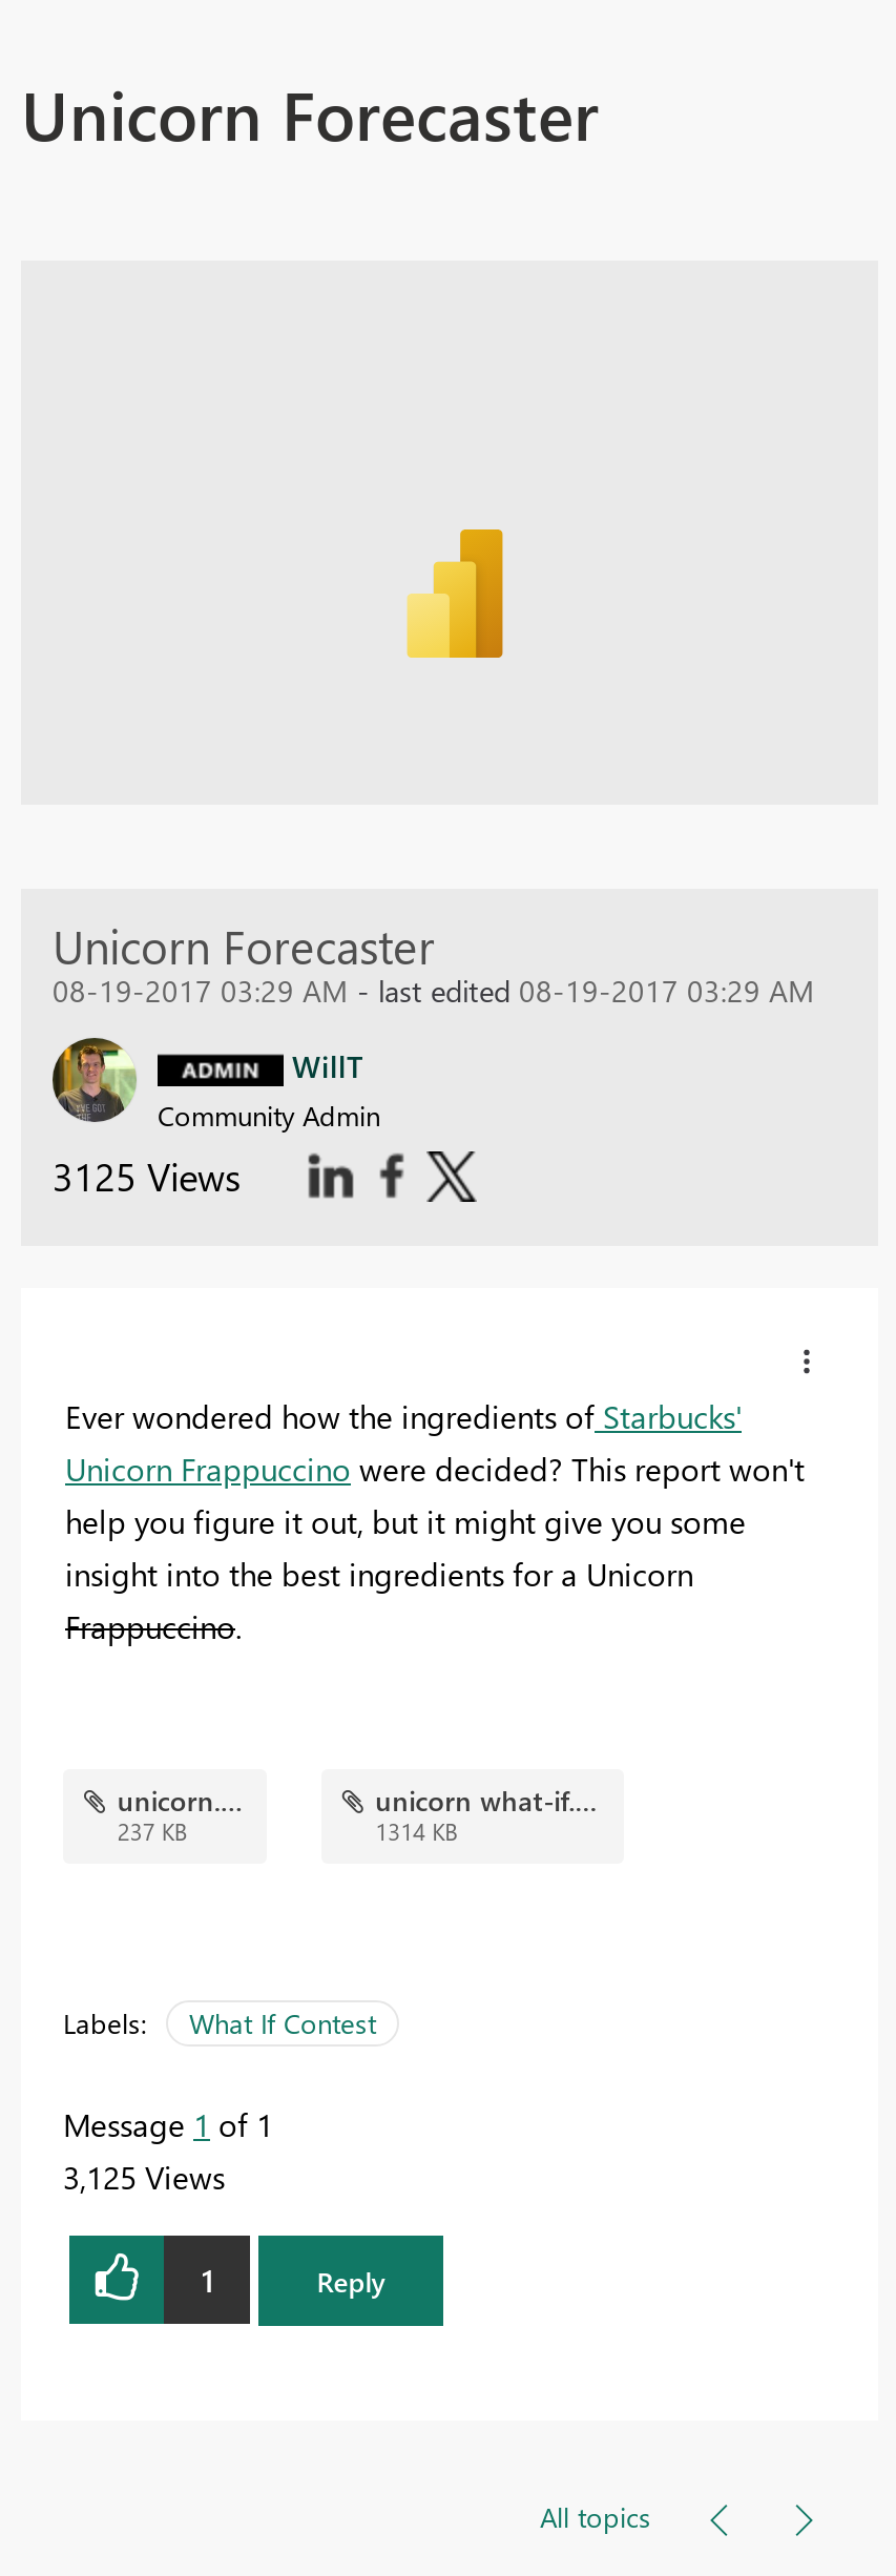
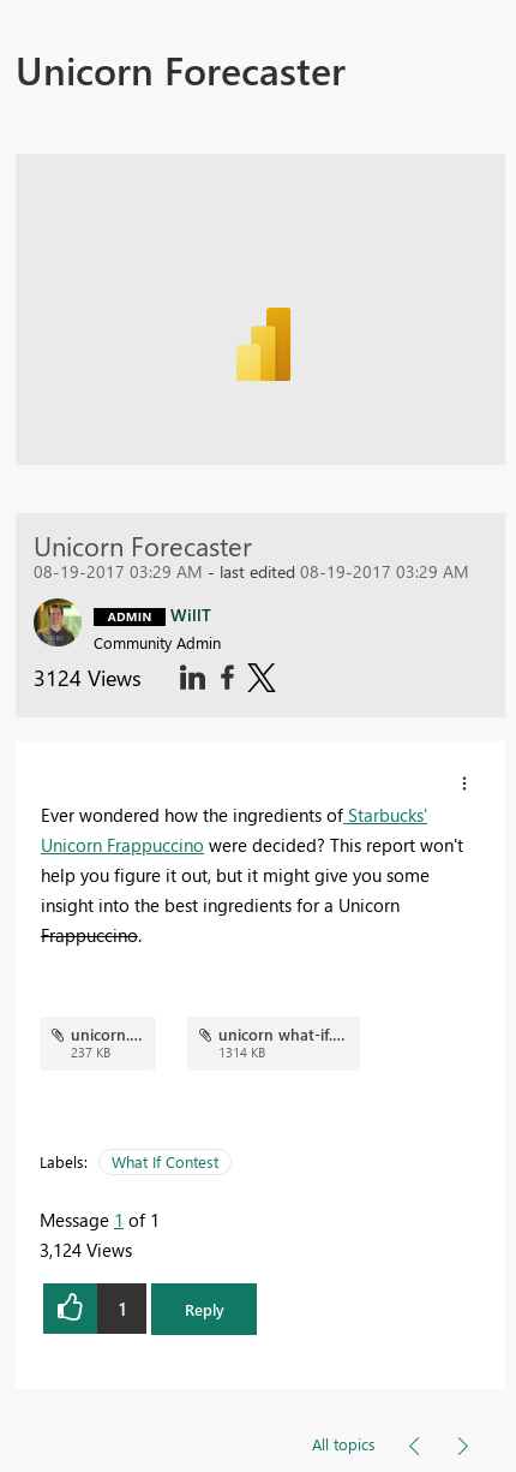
[53,1152,242,1202] 3125 Views -> [34,664,142,692] 3124 Views
[63,2157,225,2199] 3,125 Views -> [40,1238,132,1262] 3,124 Views

